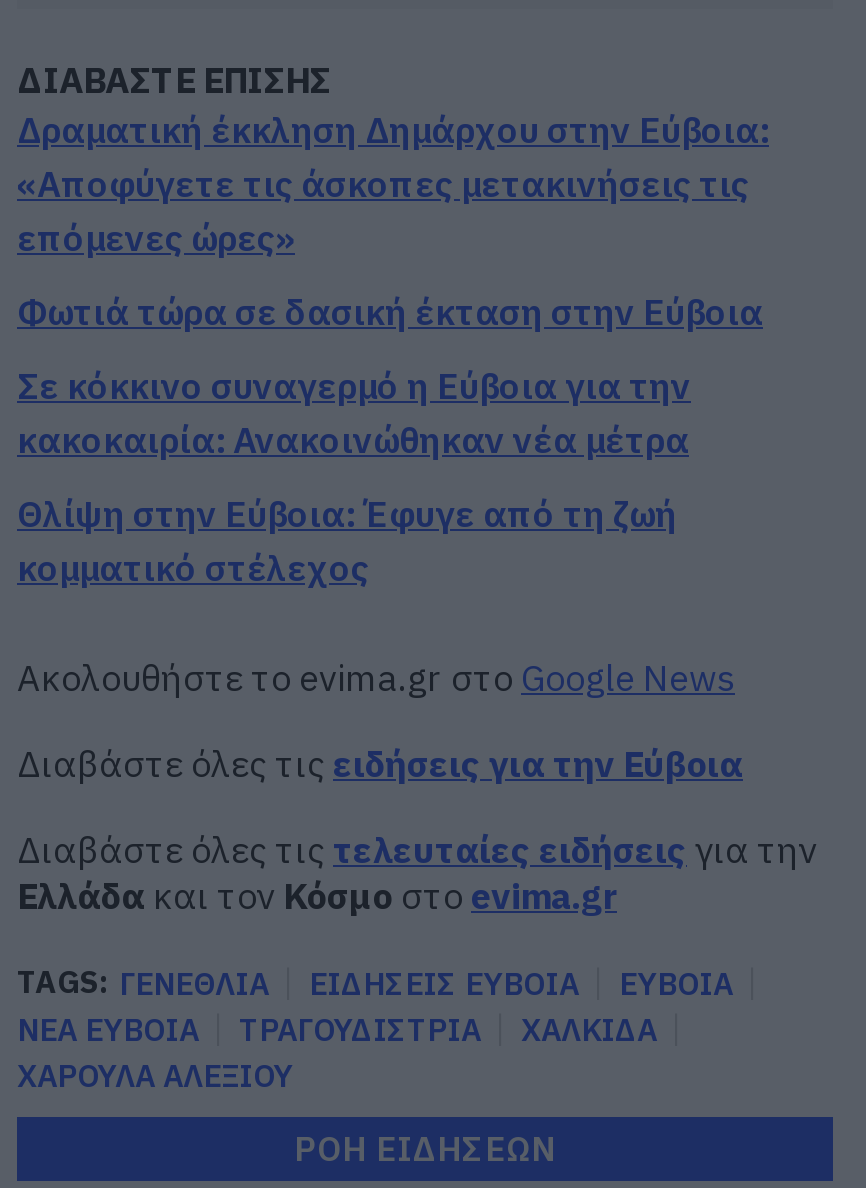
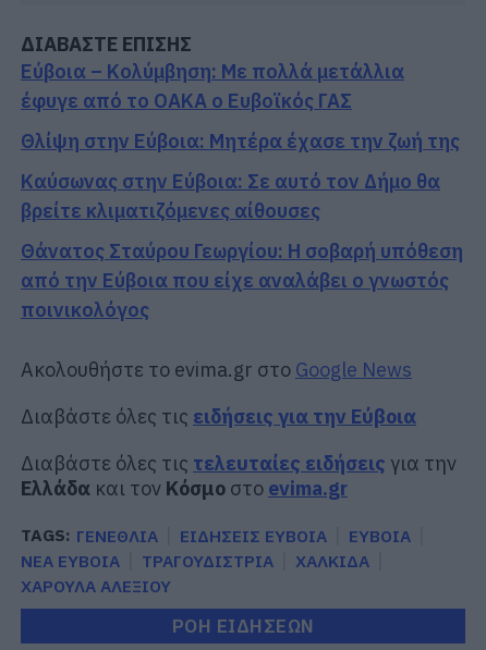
[17,106,769,260] Δραματική έκκληση Δημάρχου στην Εύβοια: | «Αποφύγετε τις άσκοπες μετακινήσεις τις | επόμενες ώρες» -> [21,58,404,113] Εύβοια – Κολύμβηση: Με πολλά μετάλλια | έφυγε από το ΟΑΚΑ ο Ευβοϊκός ΓΑΣ
[17,288,763,334] Φωτιά τώρα σε δασική έκταση στην Εύβοια -> [21,128,460,153] Θλίψη στην Εύβοια: Μητέρα έχασε την ζωή της
[17,362,691,462] Σε κόκκινο συναγερμό η Εύβοια για την | κακοκαιρία: Ανακοινώθηκαν νέα μέτρα -> [21,168,440,223] Καύσωνας στην Εύβοια: Σε αυτό τον Δήμο θα | βρείτε κλιματιζόμενες αίθουσες
[17,490,677,590] Θλίψη στην Εύβοια: Έφυγε από τη ζωή | κομματικό στέλεχος -> [21,238,463,322] Θάνατος Σταύρου Γεωργίου: Η σοβαρή υπόθεση | από την Εύβοια που είχε αναλάβει ο γνωστός | ποινικολόγος

